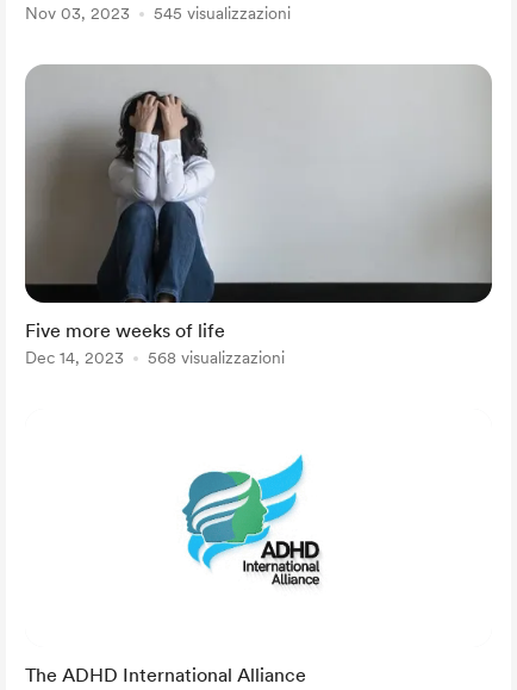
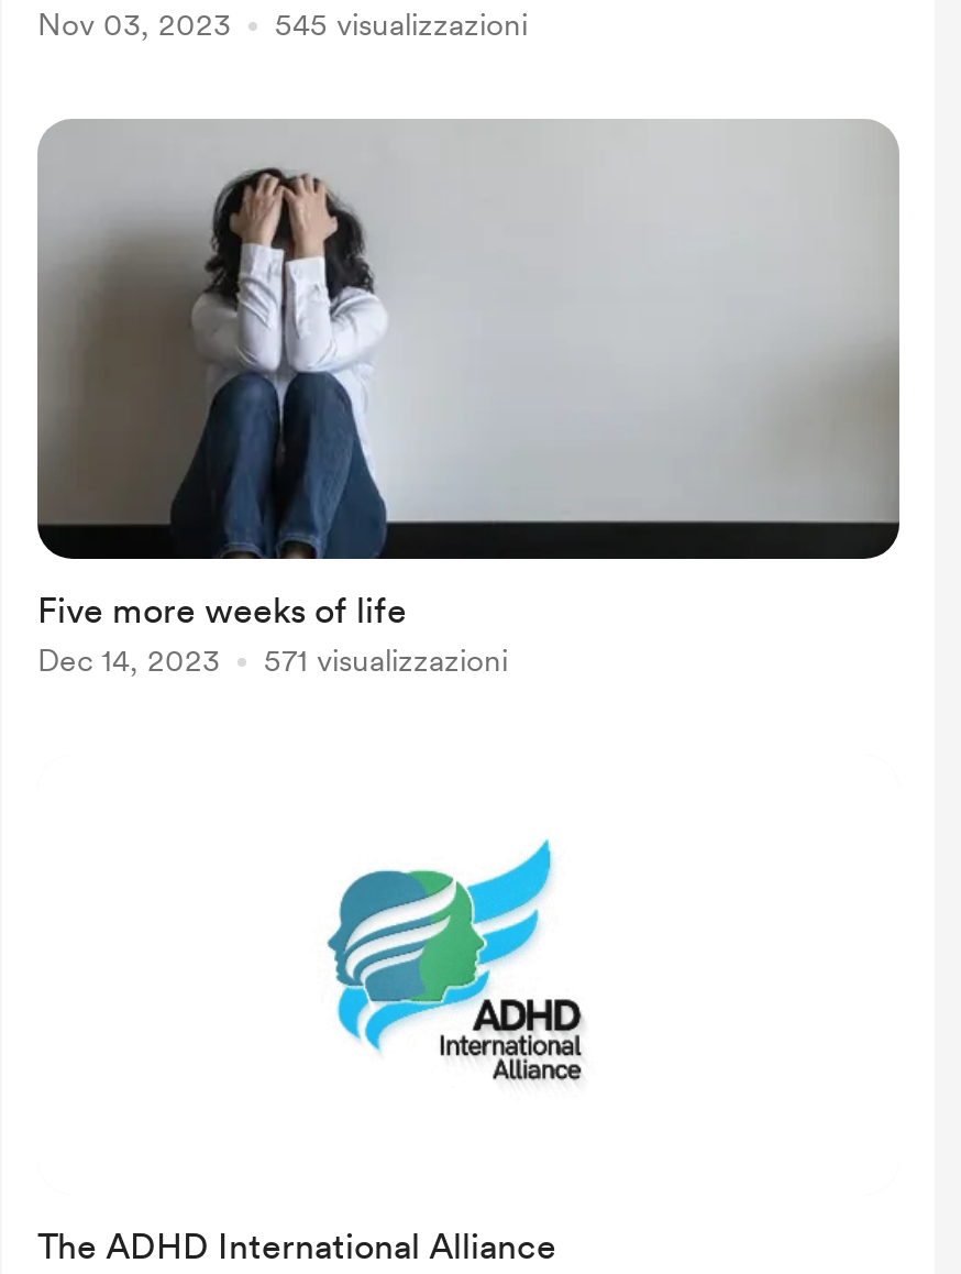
[148,348,285,367] 568 visualizzazioni -> [264,643,508,678] 571 visualizzazioni

